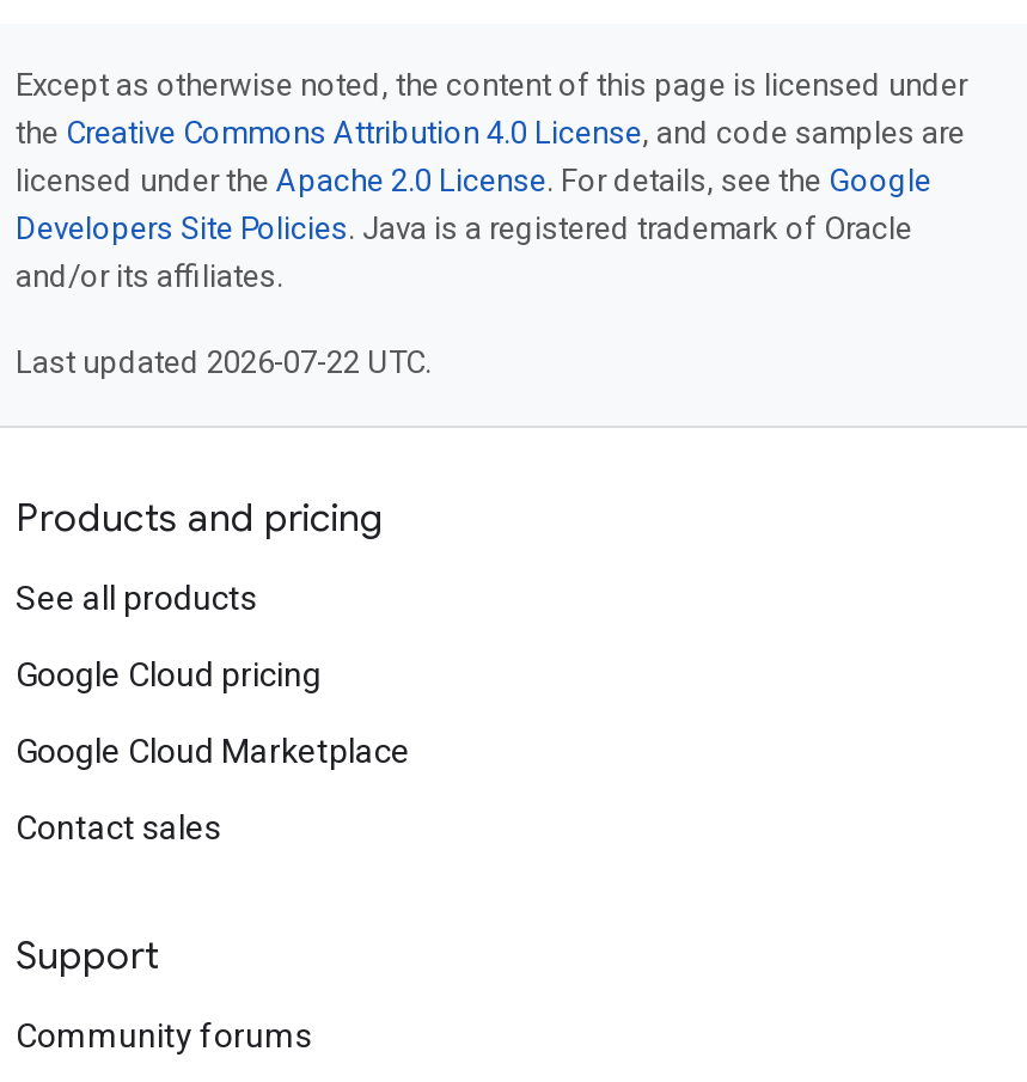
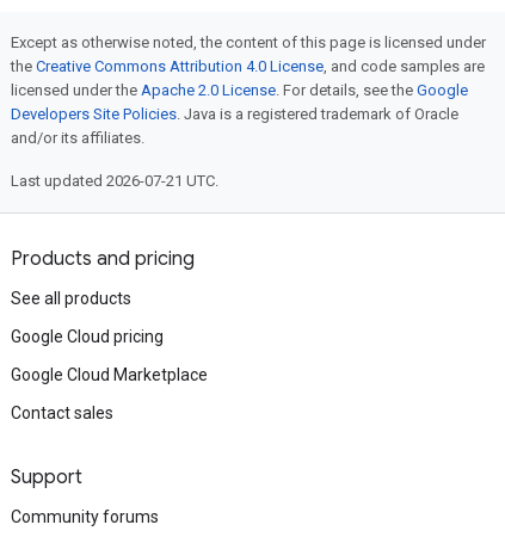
[16,343,432,379] Last updated 2026-07-22 UTC. -> [11,171,218,189] Last updated 2026-07-21 UTC.

